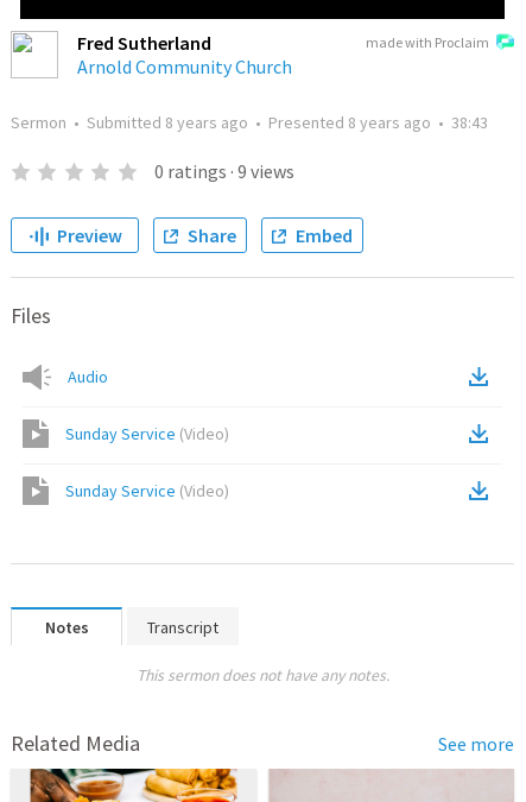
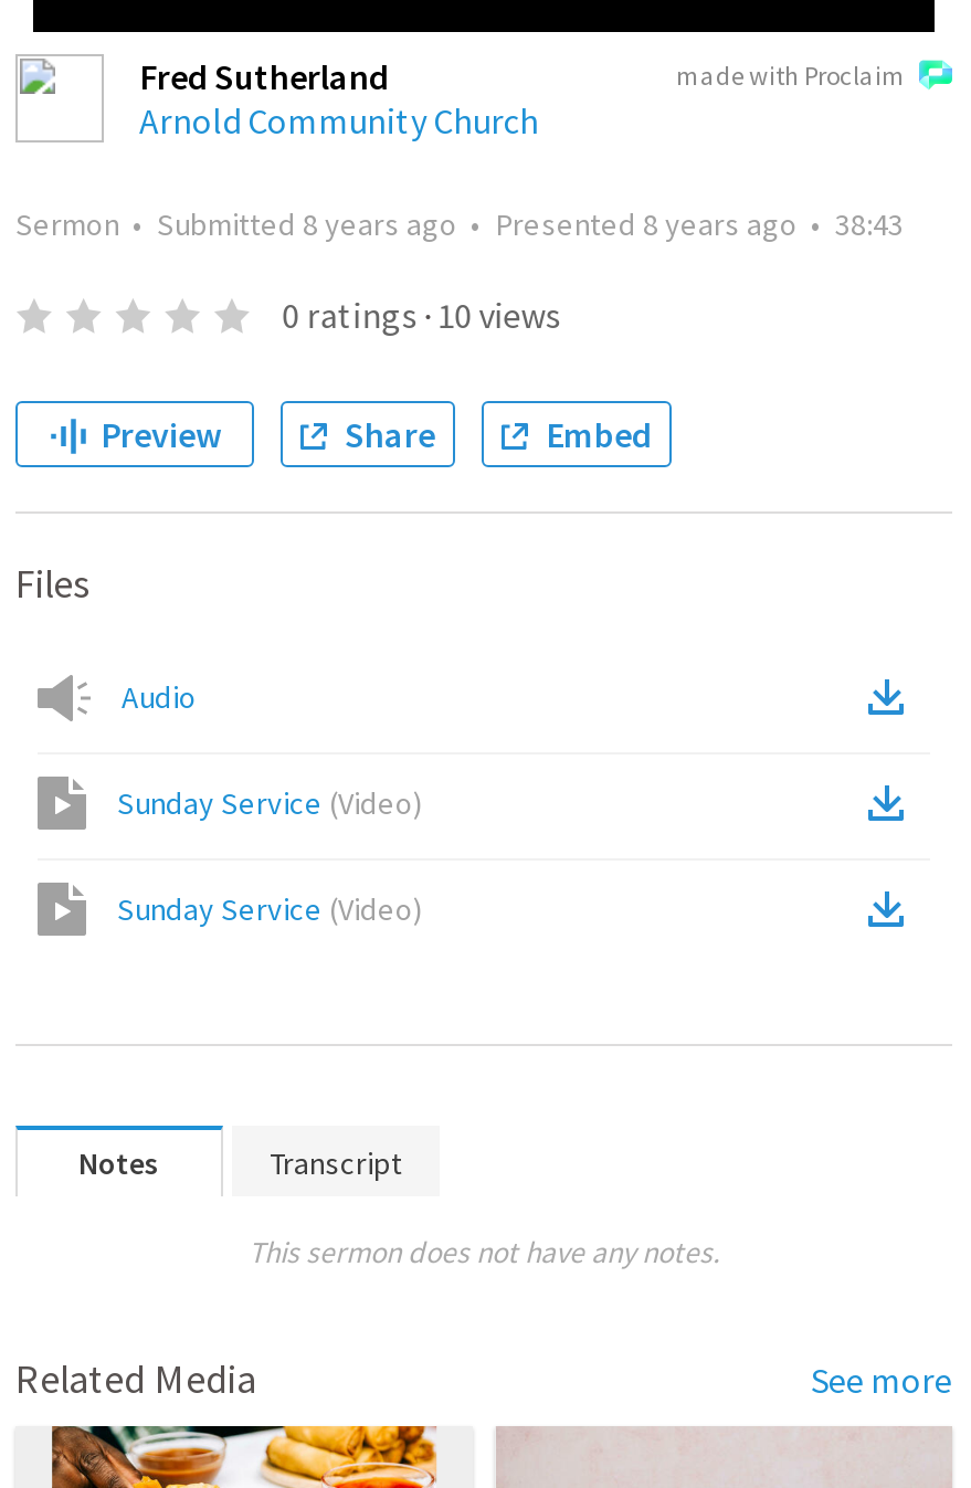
[154,159,294,183] 0 ratings · 9 views -> [282,293,561,337] 0 ratings · 10 views

